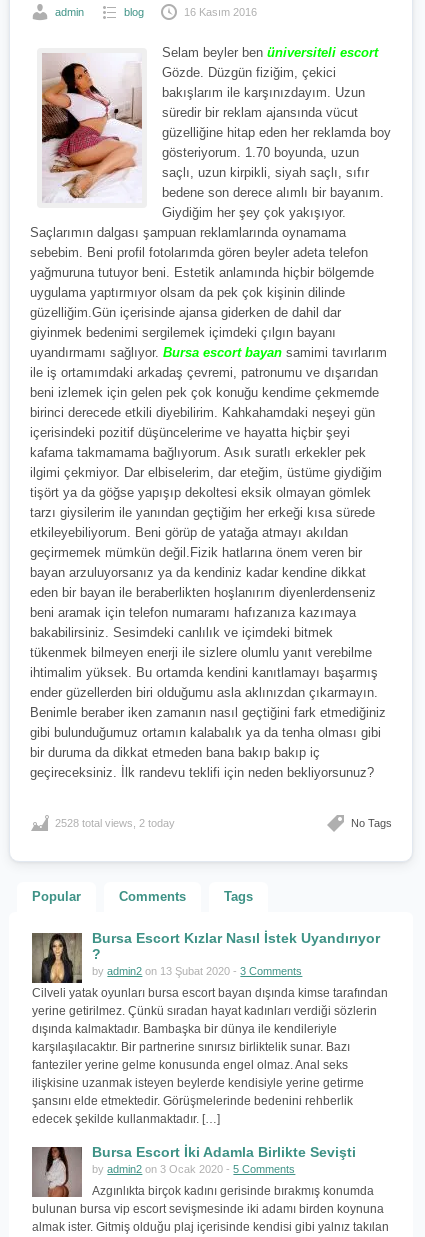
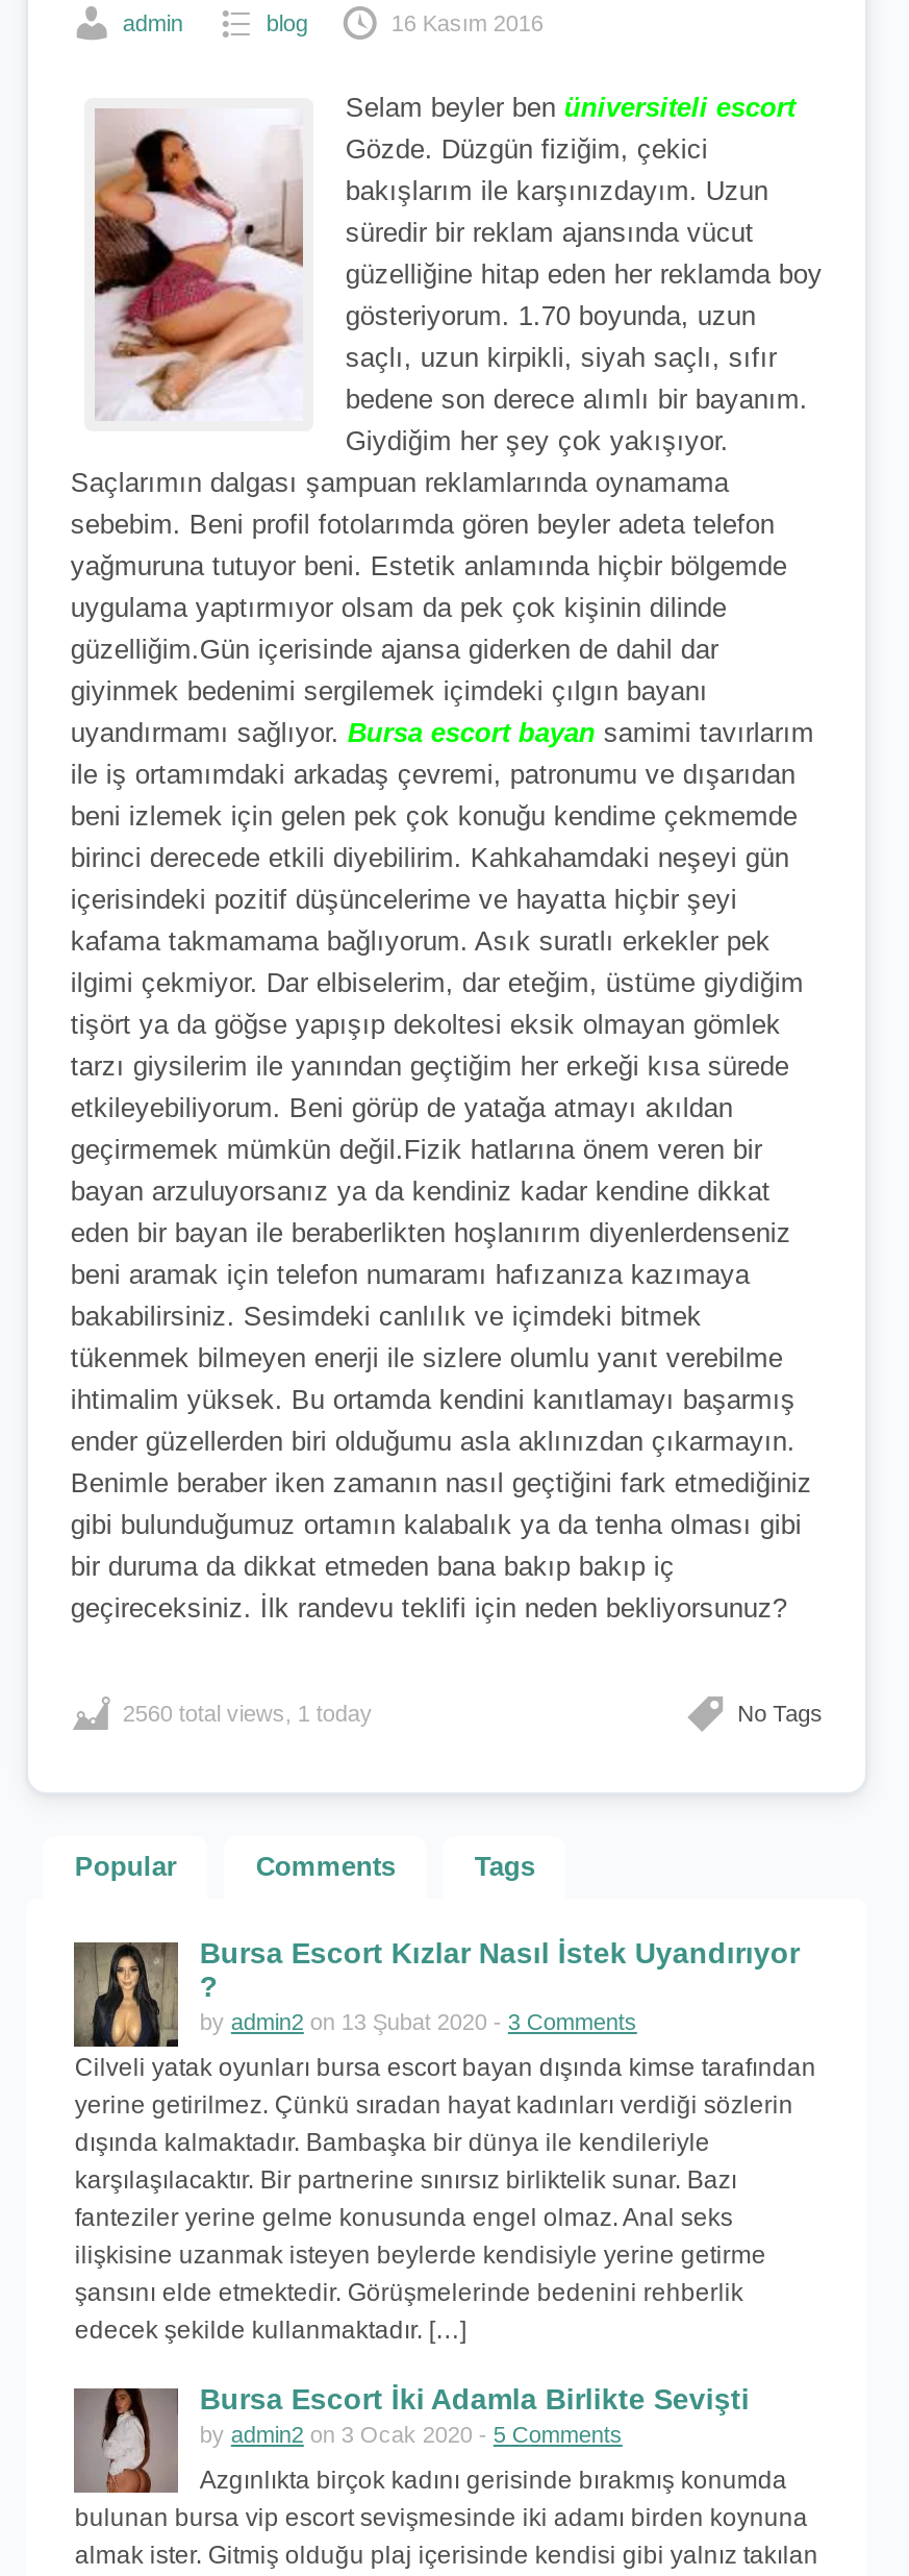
[55,817,175,829] 2528 total views, 2 today -> [123,1701,373,1726] 2560 total views, 1 today

